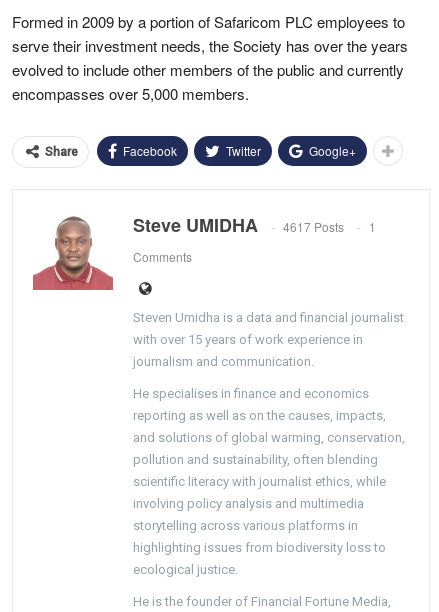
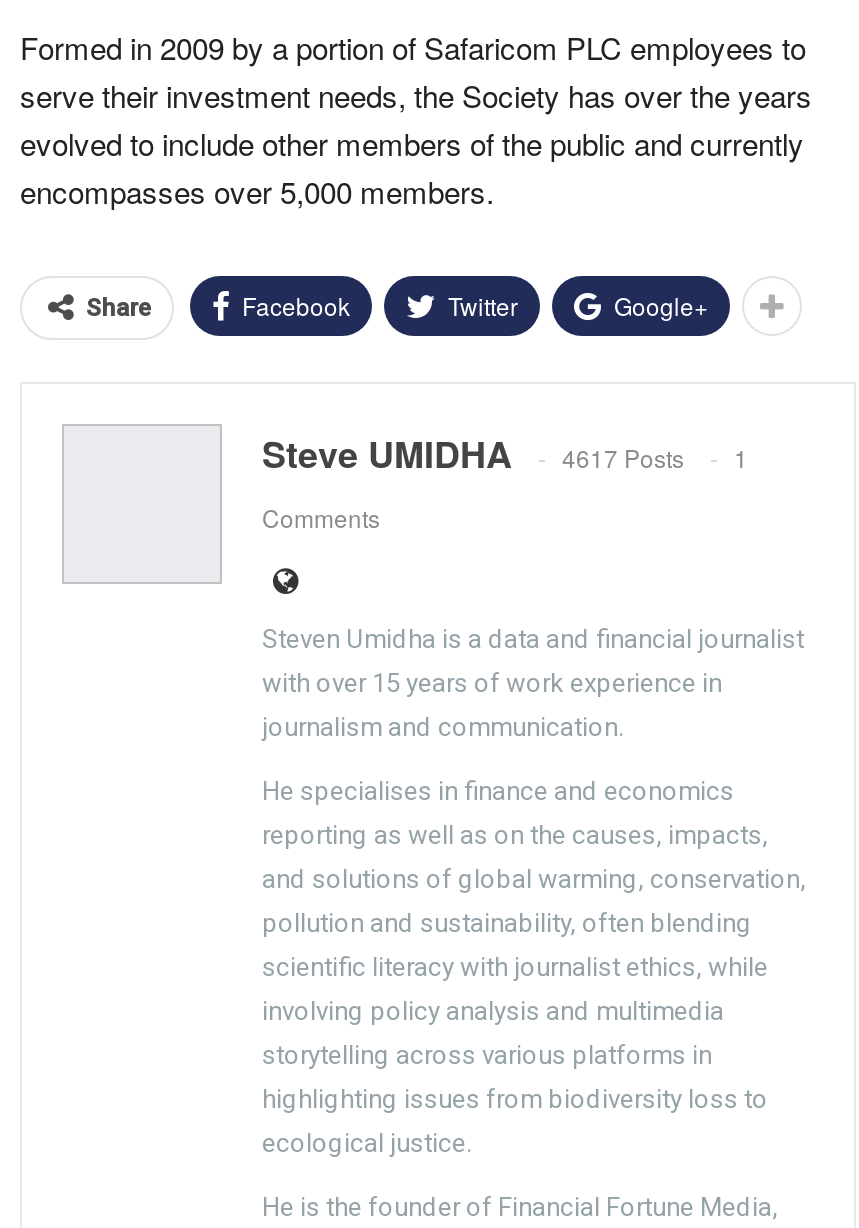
[33,211,113,290] [image] -> none

